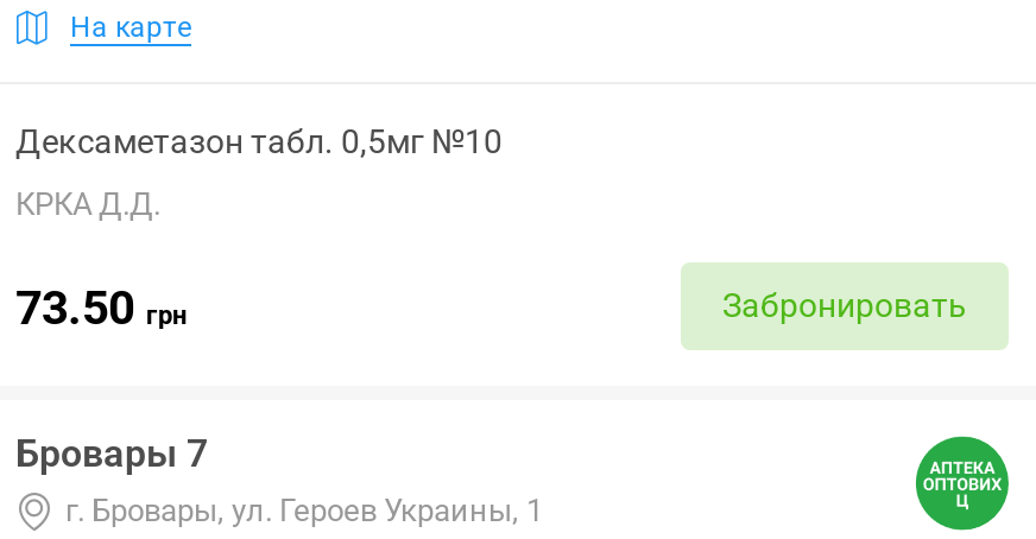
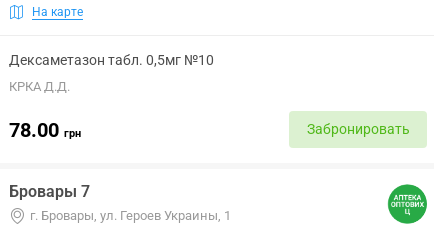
[15,278,187,335] 73.50 грн -> [9,117,81,141] 78.00 грн

